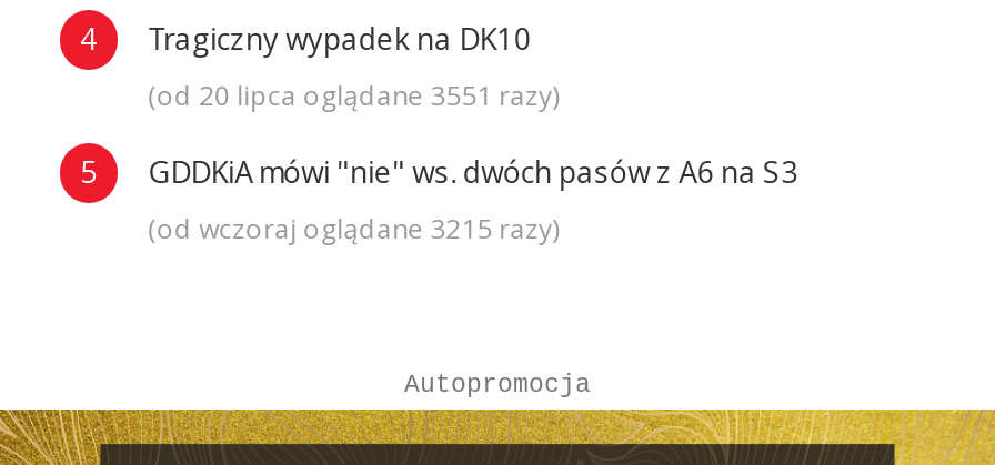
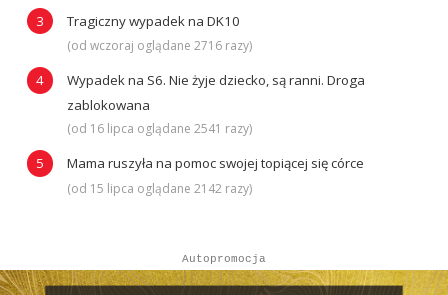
[148,76,799,246] (od 20 lipca oglądane 3551 razy) | GDDKiA mówi "nie" ws. dwóch pasów z A6 na S3 | (od wczoraj oglądane 3215 razy) -> [67,37,365,197] (od wczoraj oglądane 2716 razy) | Wypadek na S6. Nie żyje dziecko, są ranni. Droga | zablokowana | (od 16 lipca oglądane 2541 razy) | Mama ruszyła na pomoc swojej topiącej się córce | (od 15 lipca oglądane 2142 razy)

